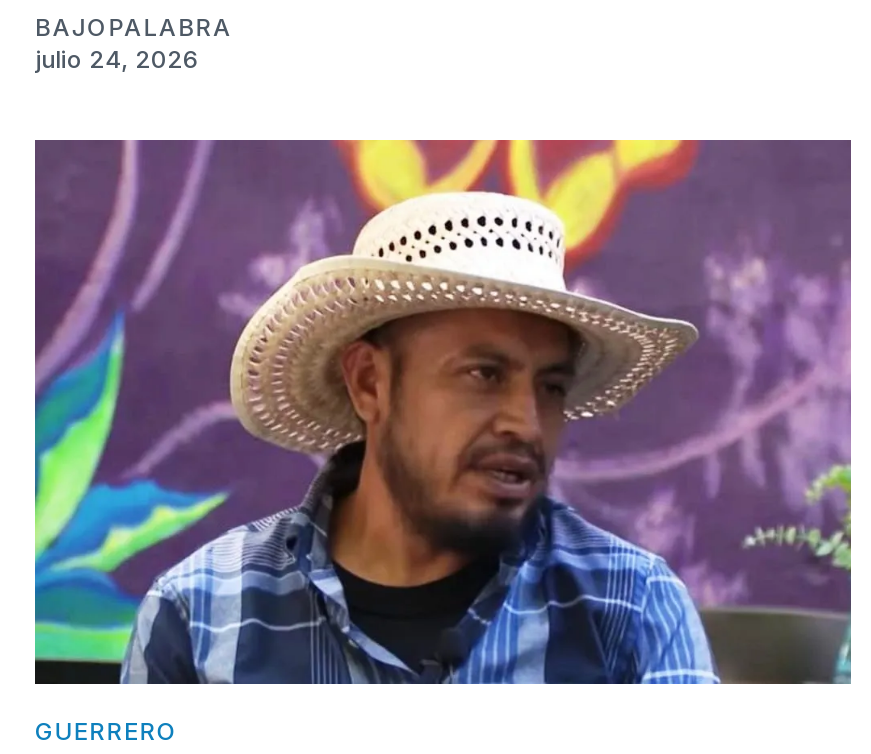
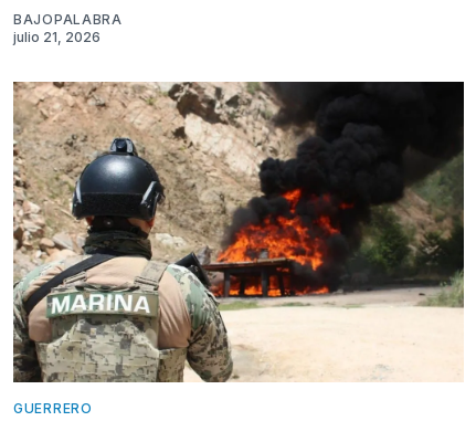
[35,44,199,74] julio 24, 2026 -> [13,29,101,45] julio 21, 2026
[33,138,853,686] [image] -> [12,81,465,383] [image]

